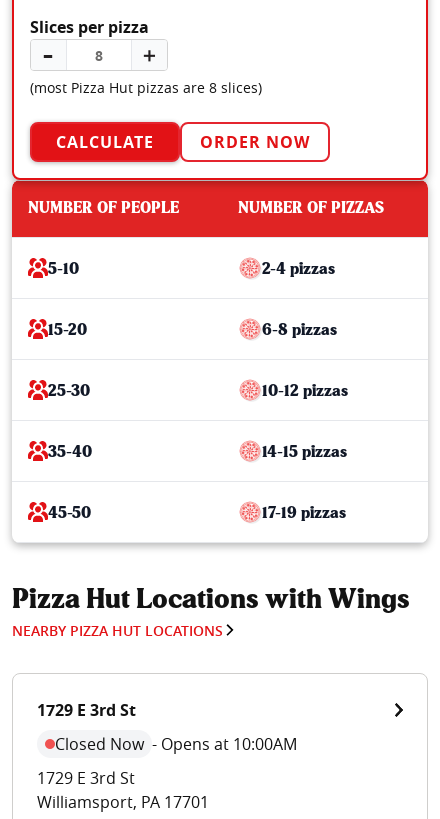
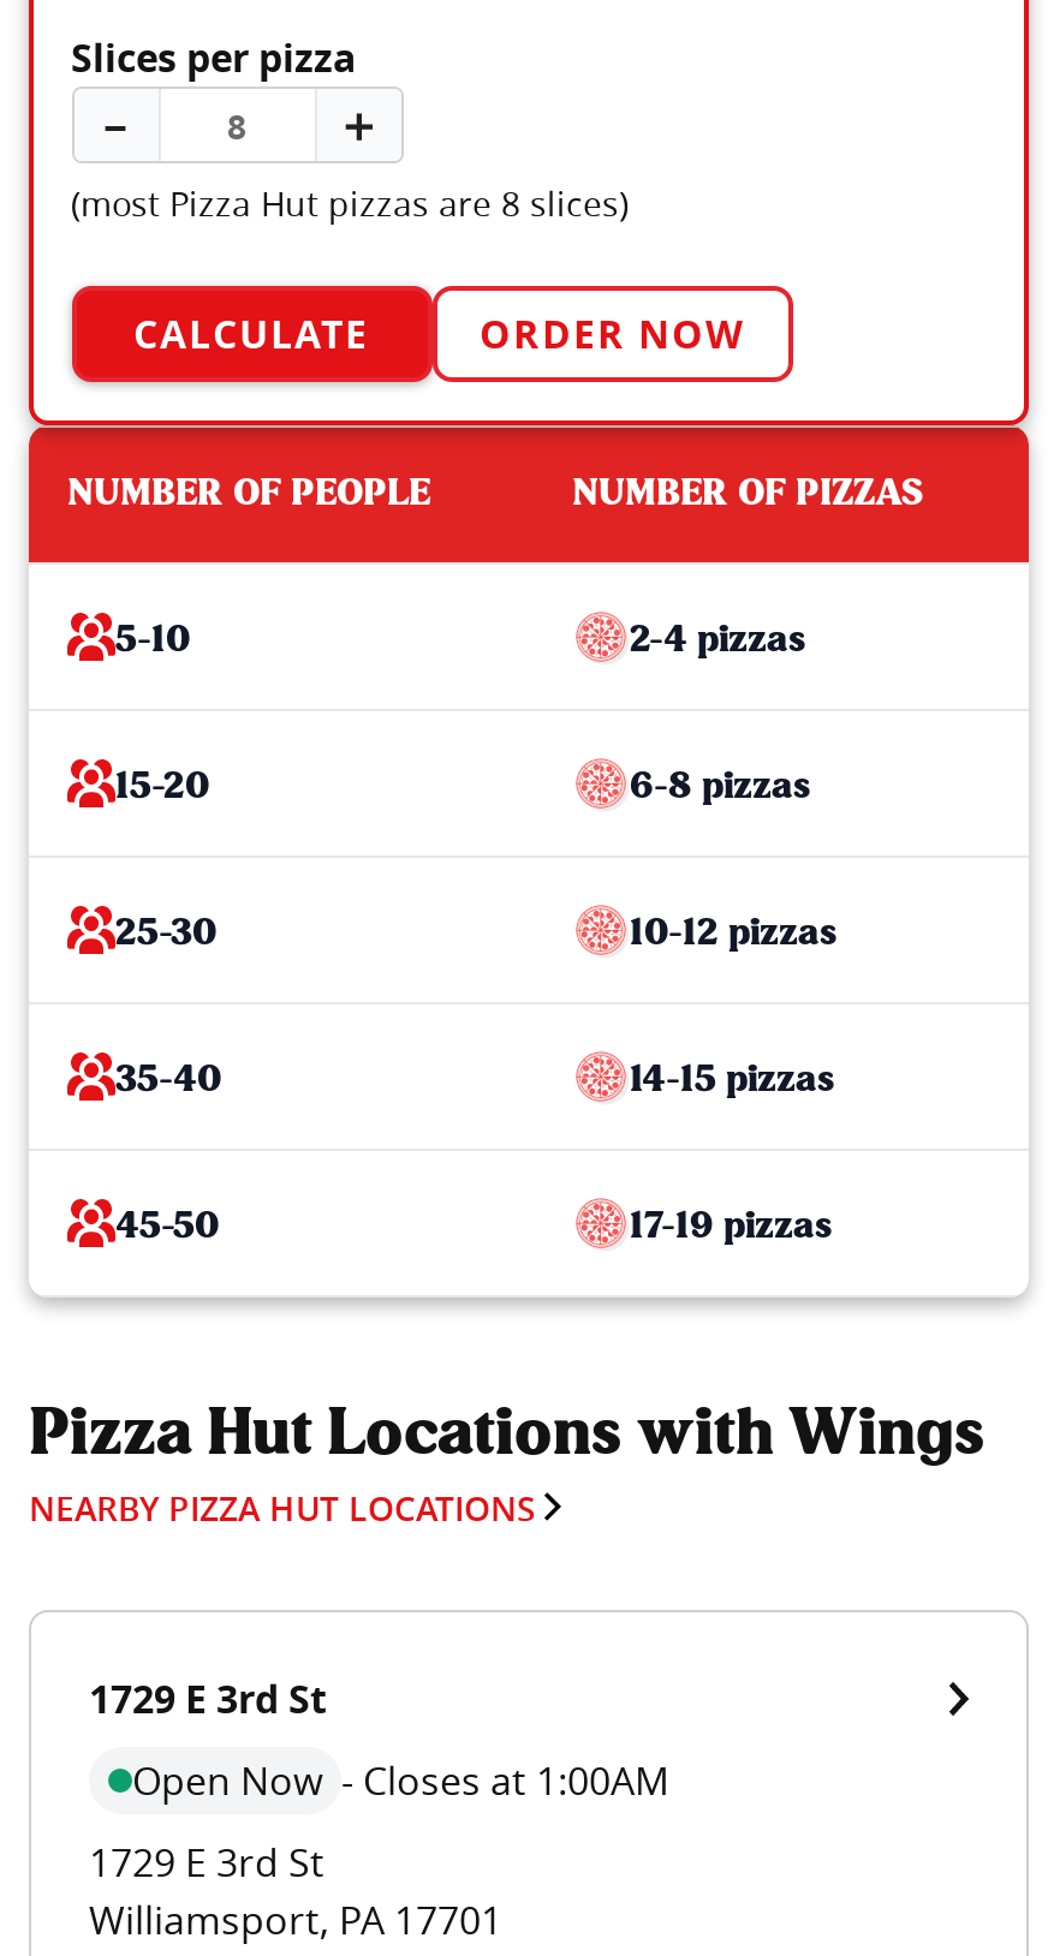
[55,732,297,754] Closed Now - Opens at 10:00AM -> [132,1753,668,1806] Open Now - Closes at 1:00AM

